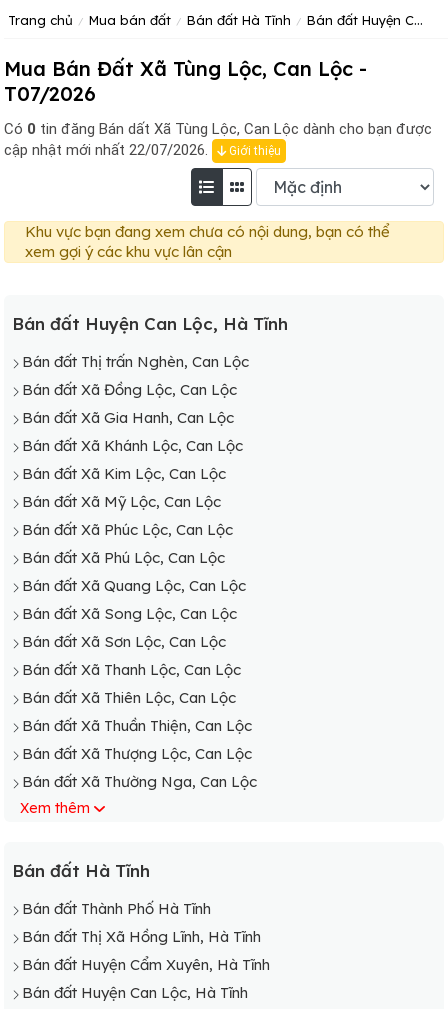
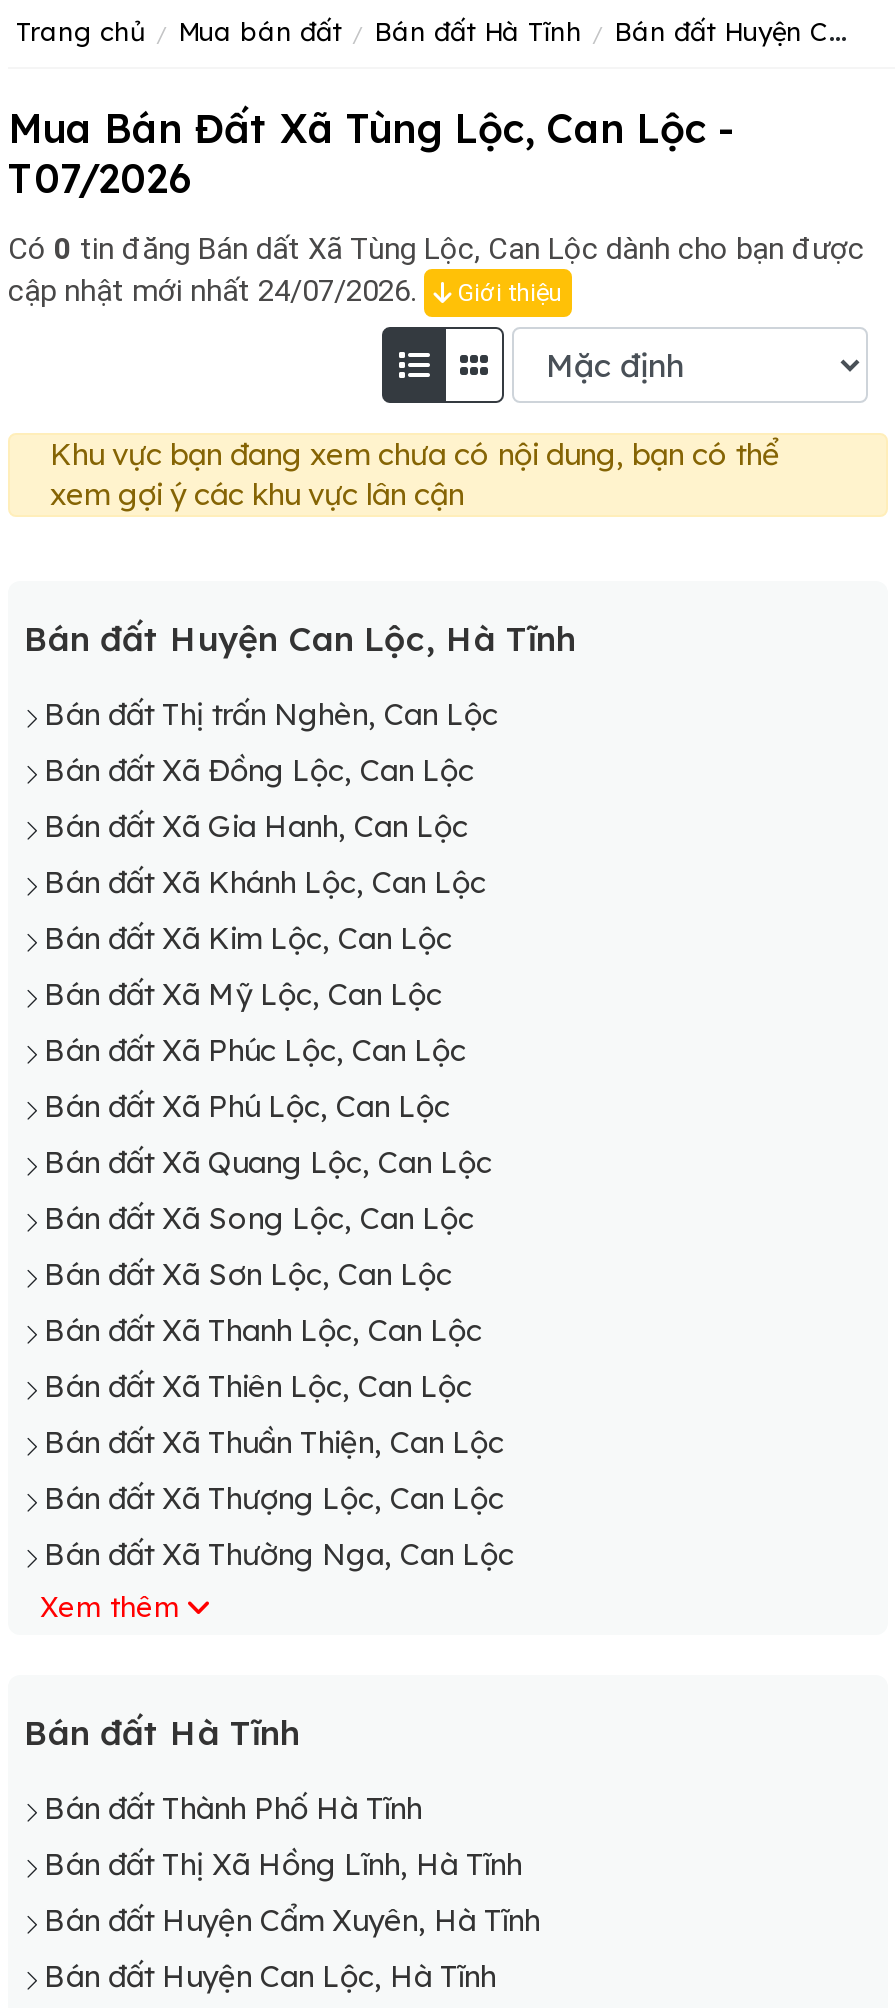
[4,141,212,159] cập nhật mới nhất 22/07/2026. -> [8,273,424,309] cập nhật mới nhất 24/07/2026.

